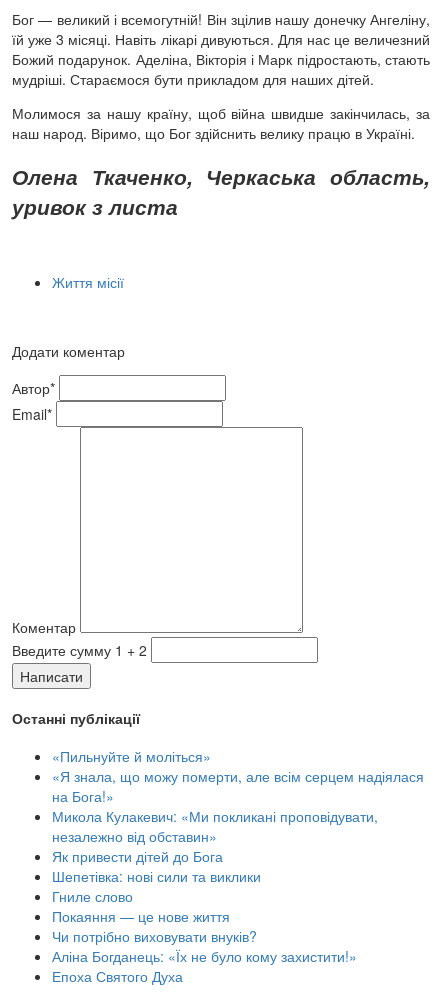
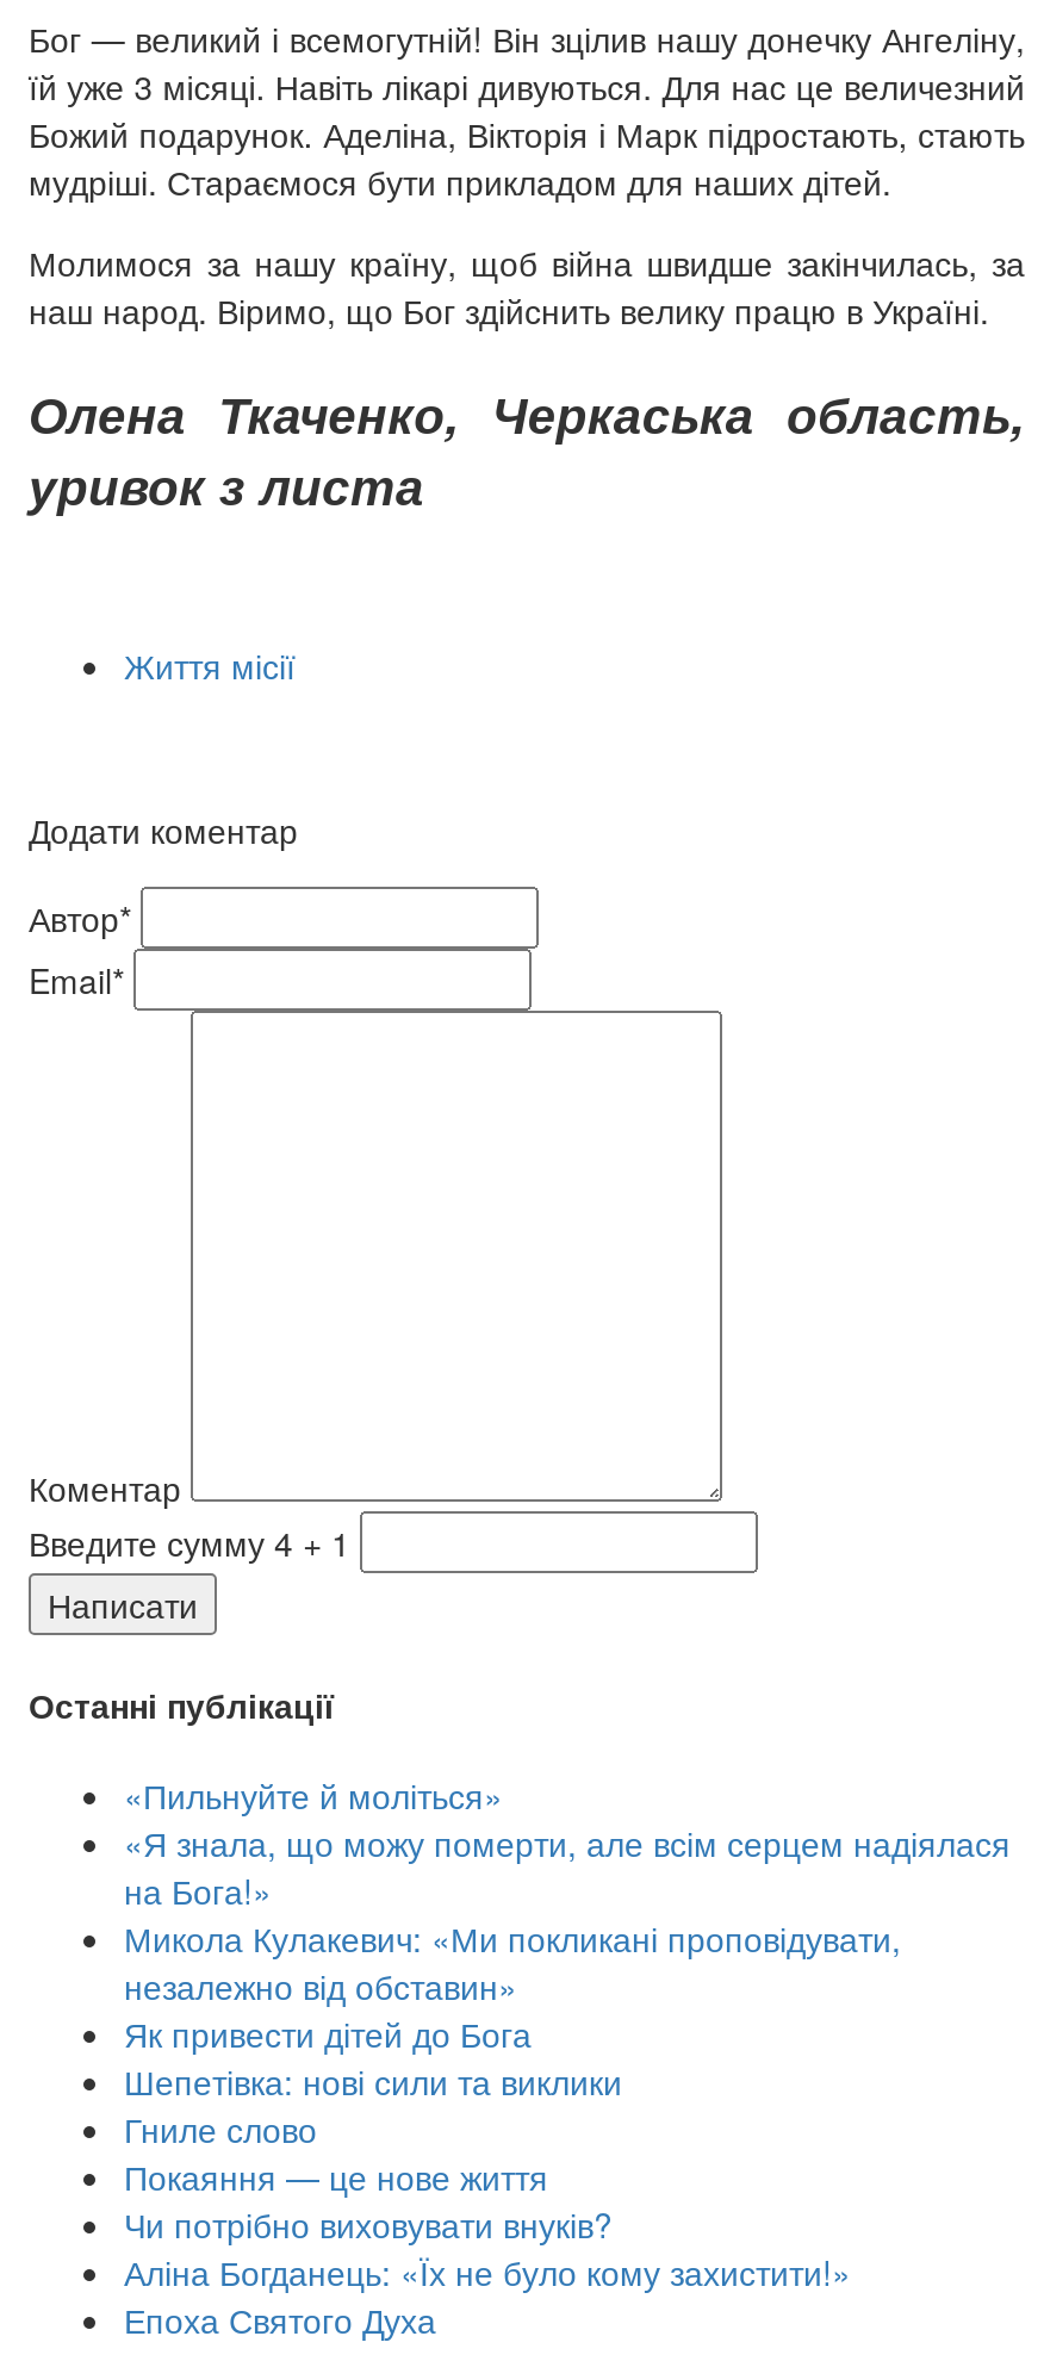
[12,640,147,660] Введите сумму 1 + 2 -> [29,1519,350,1566] Введите сумму 4 + 1

